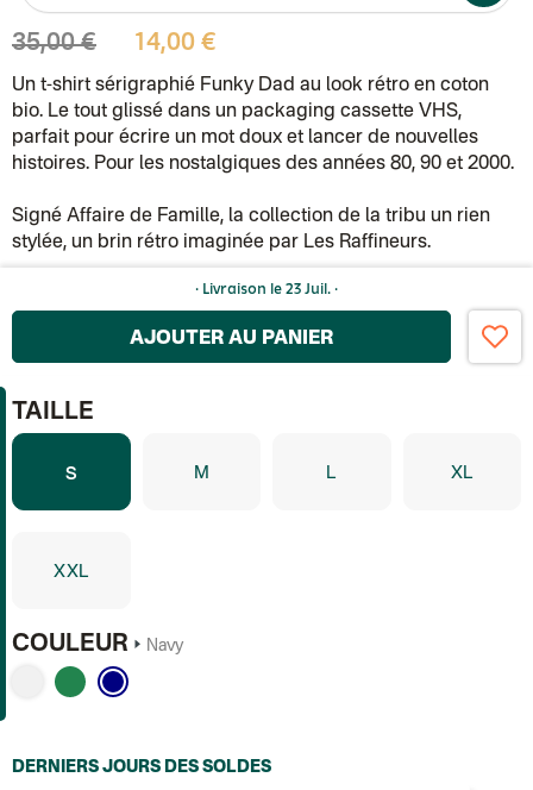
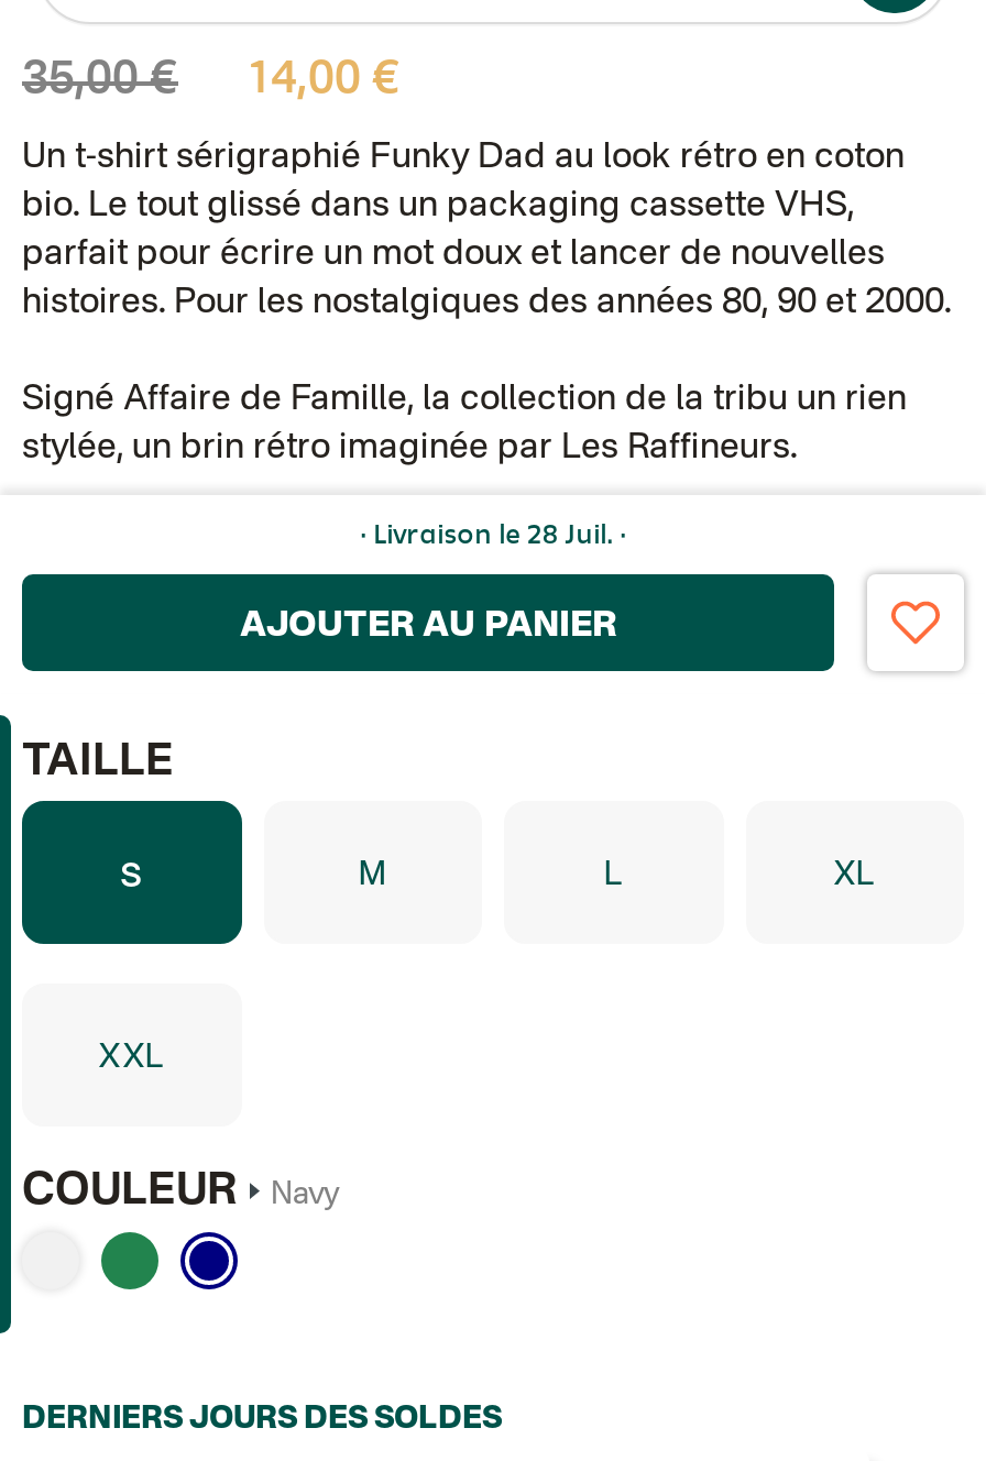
[195,280,338,297] · Livraison le 23 Juil. · -> [360,517,626,550] · Livraison le 28 Juil. ·

